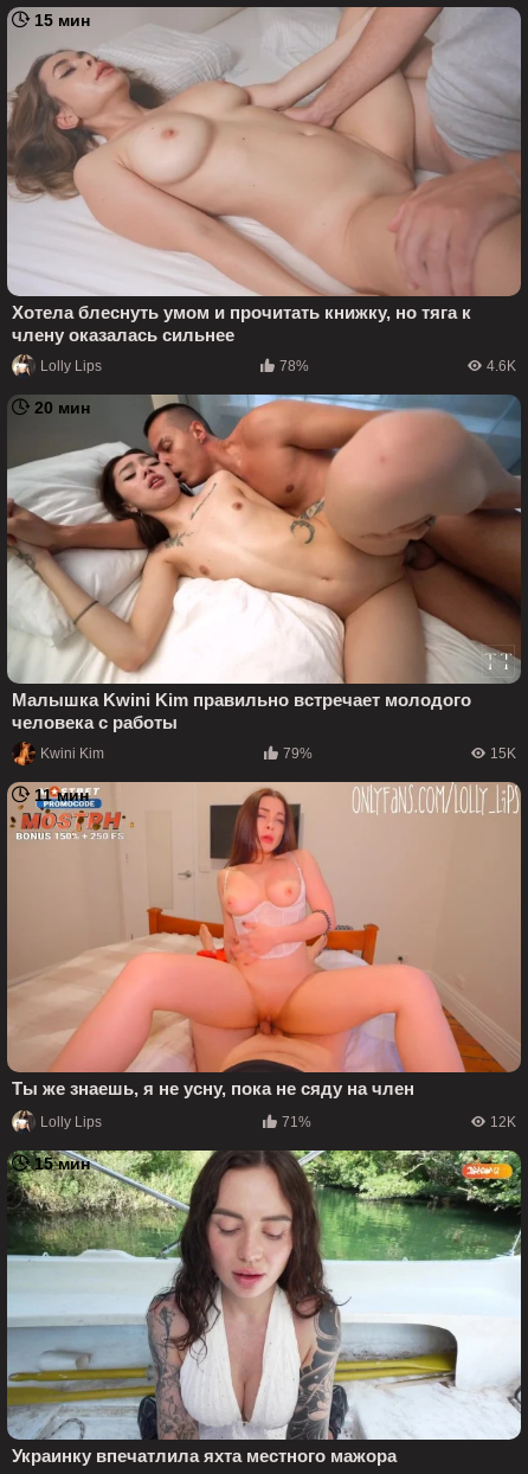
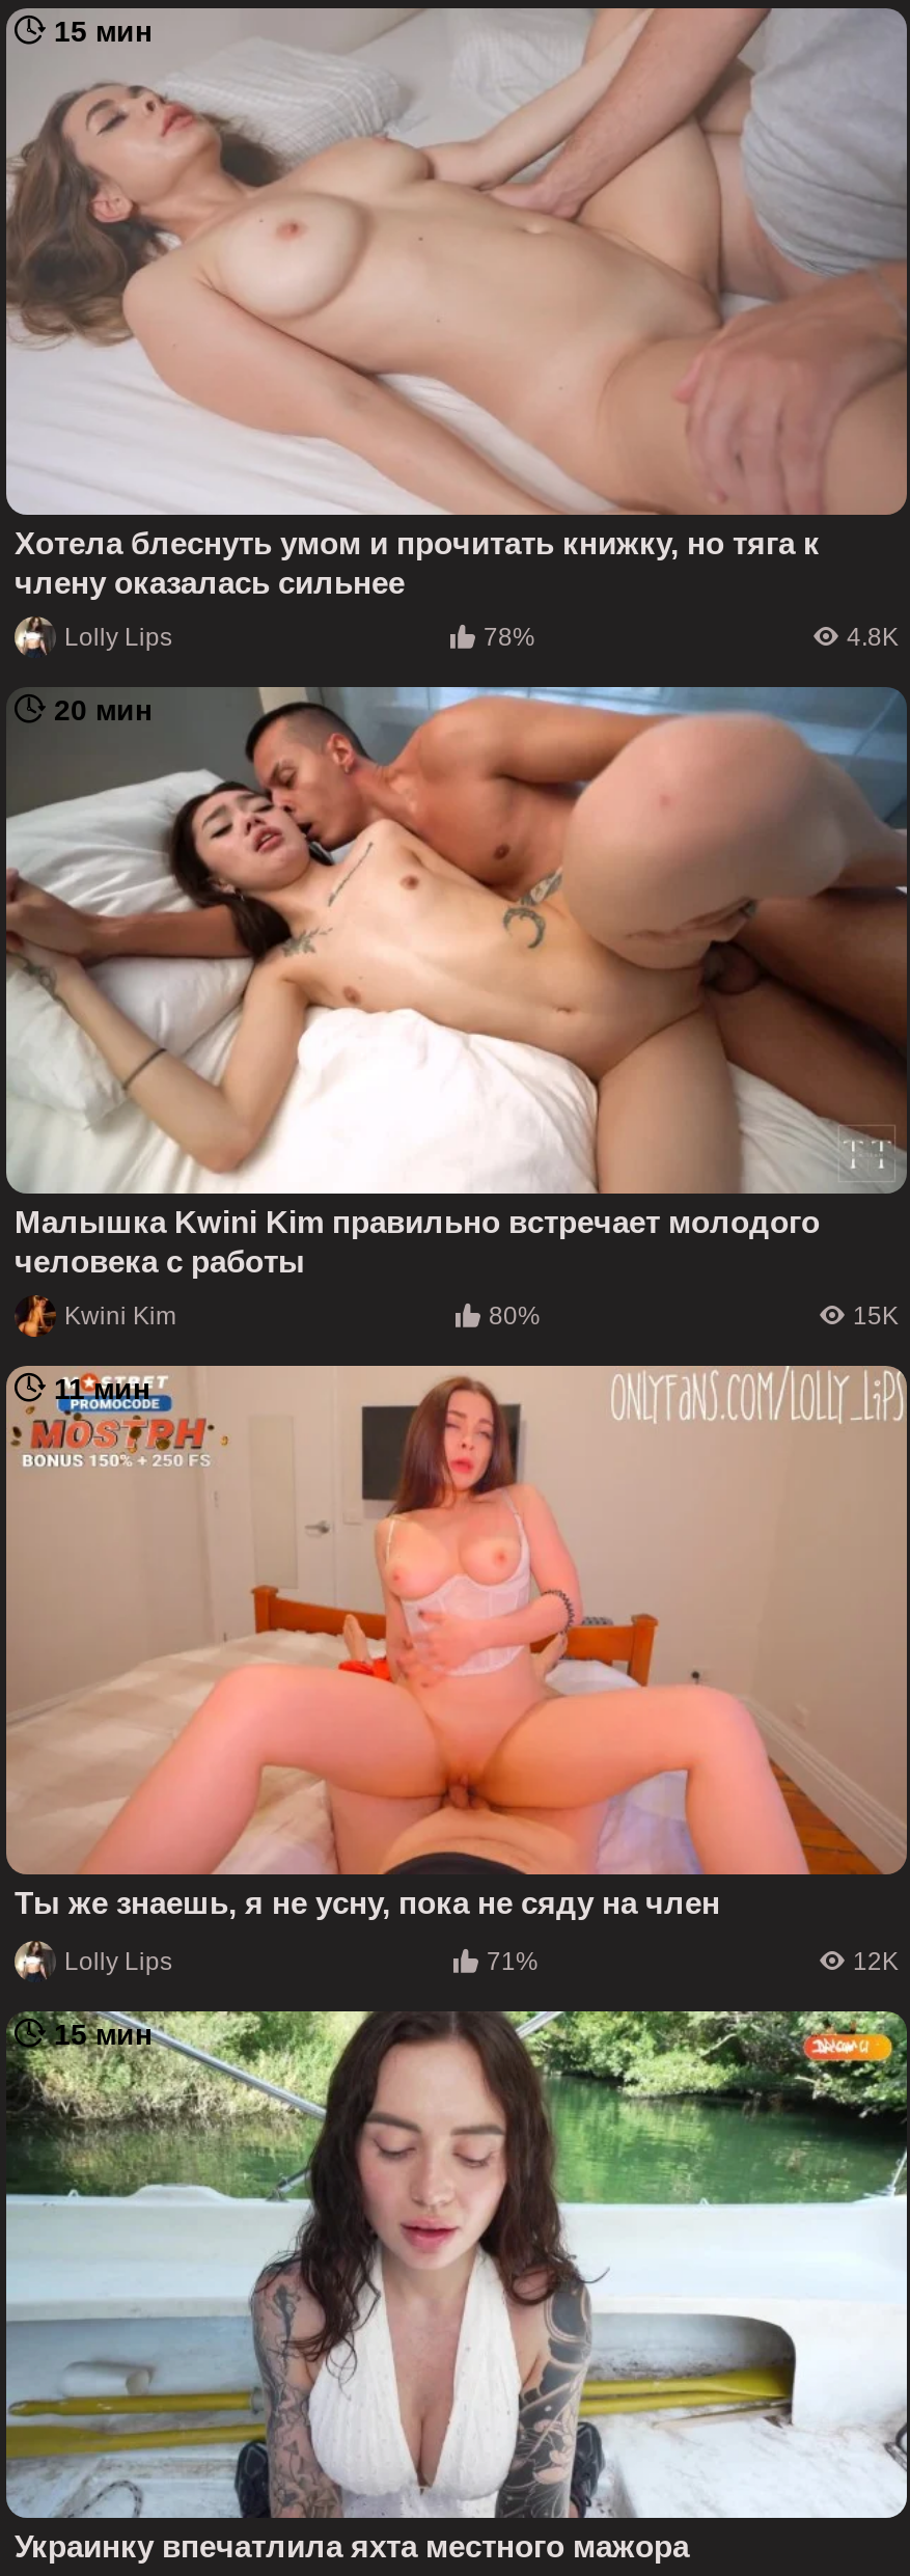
[487,358,516,375] 4.6K -> [847,623,899,652] 4.8K
[282,746,312,762] 79% -> [489,1302,541,1331] 80%

